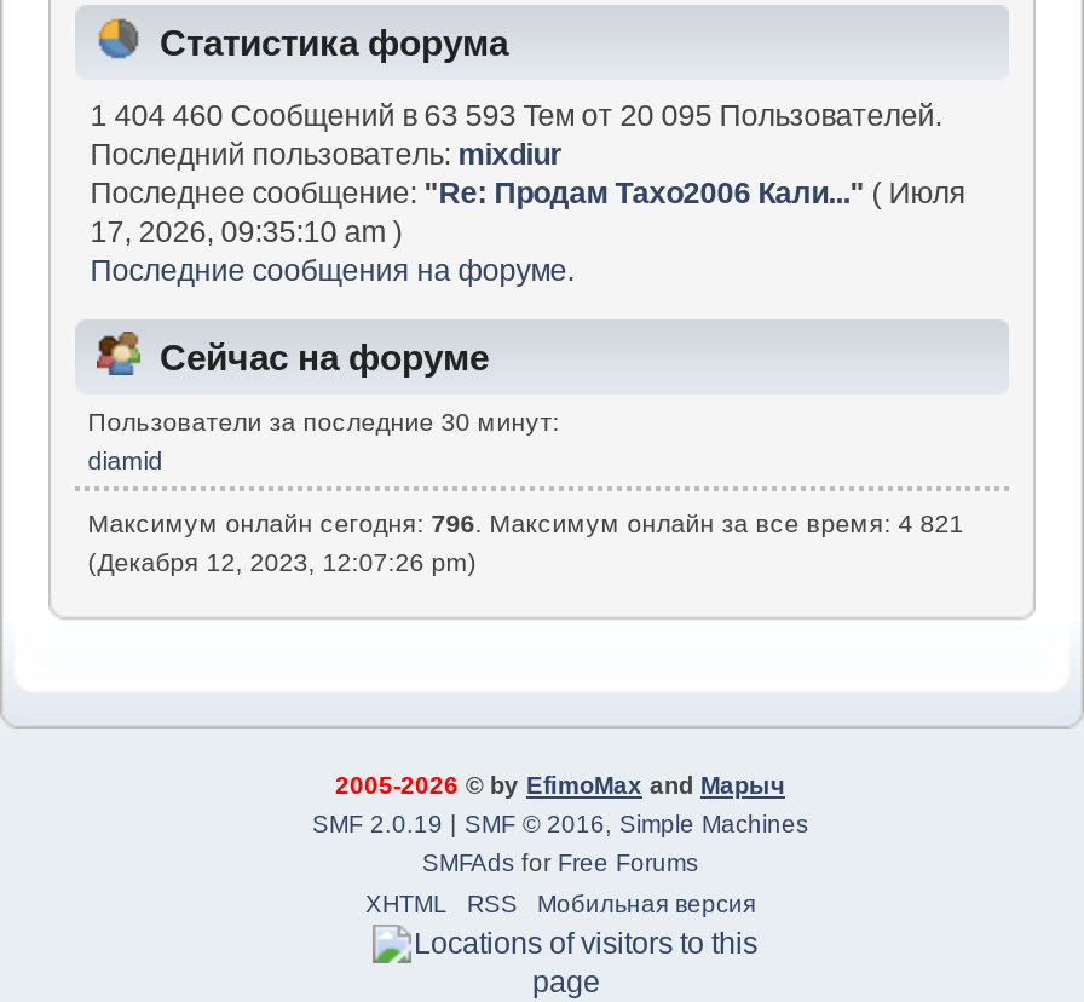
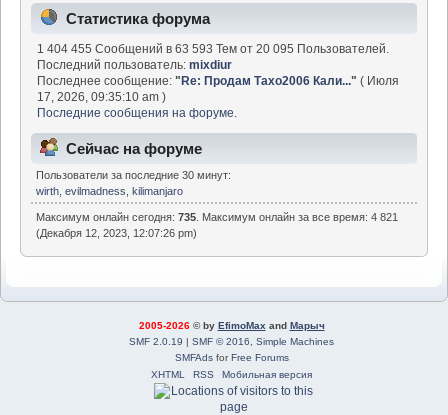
[90,99,942,133] 1 404 460 Сообщений в 63 593 Тем от 20 095 Пользователей. -> [37,42,389,56] 1 404 455 Сообщений в 63 593 Тем от 20 095 Пользователей.
[88,447,163,476] diamid -> [36,185,183,197] wirth, evilmadness, kilimanjaro
[88,508,964,537] Максимум онлайн сегодня: 796. Максимум онлайн за все время: 4 821 -> [36,211,398,223] Максимум онлайн сегодня: 735. Максимум онлайн за все время: 4 821

